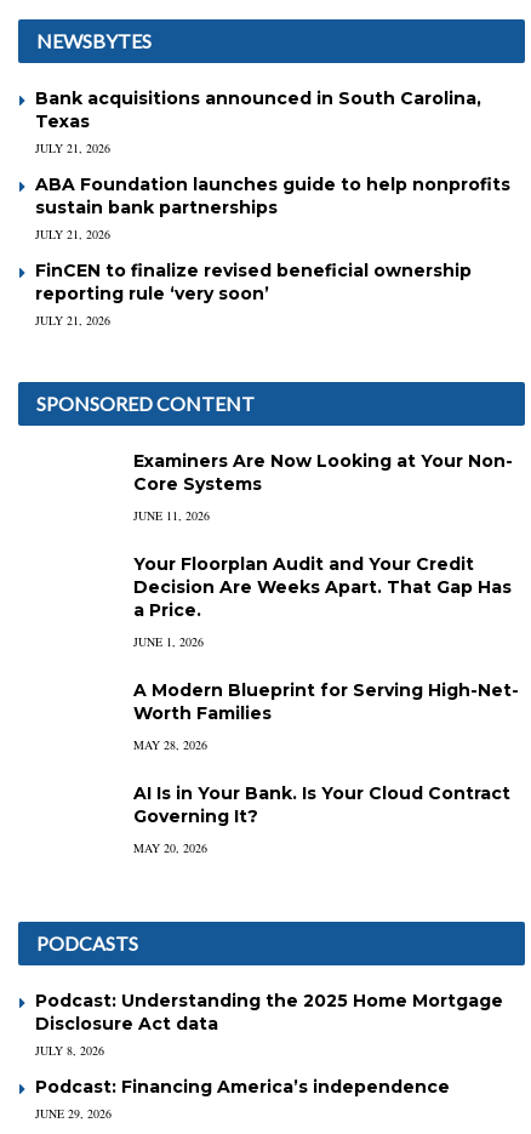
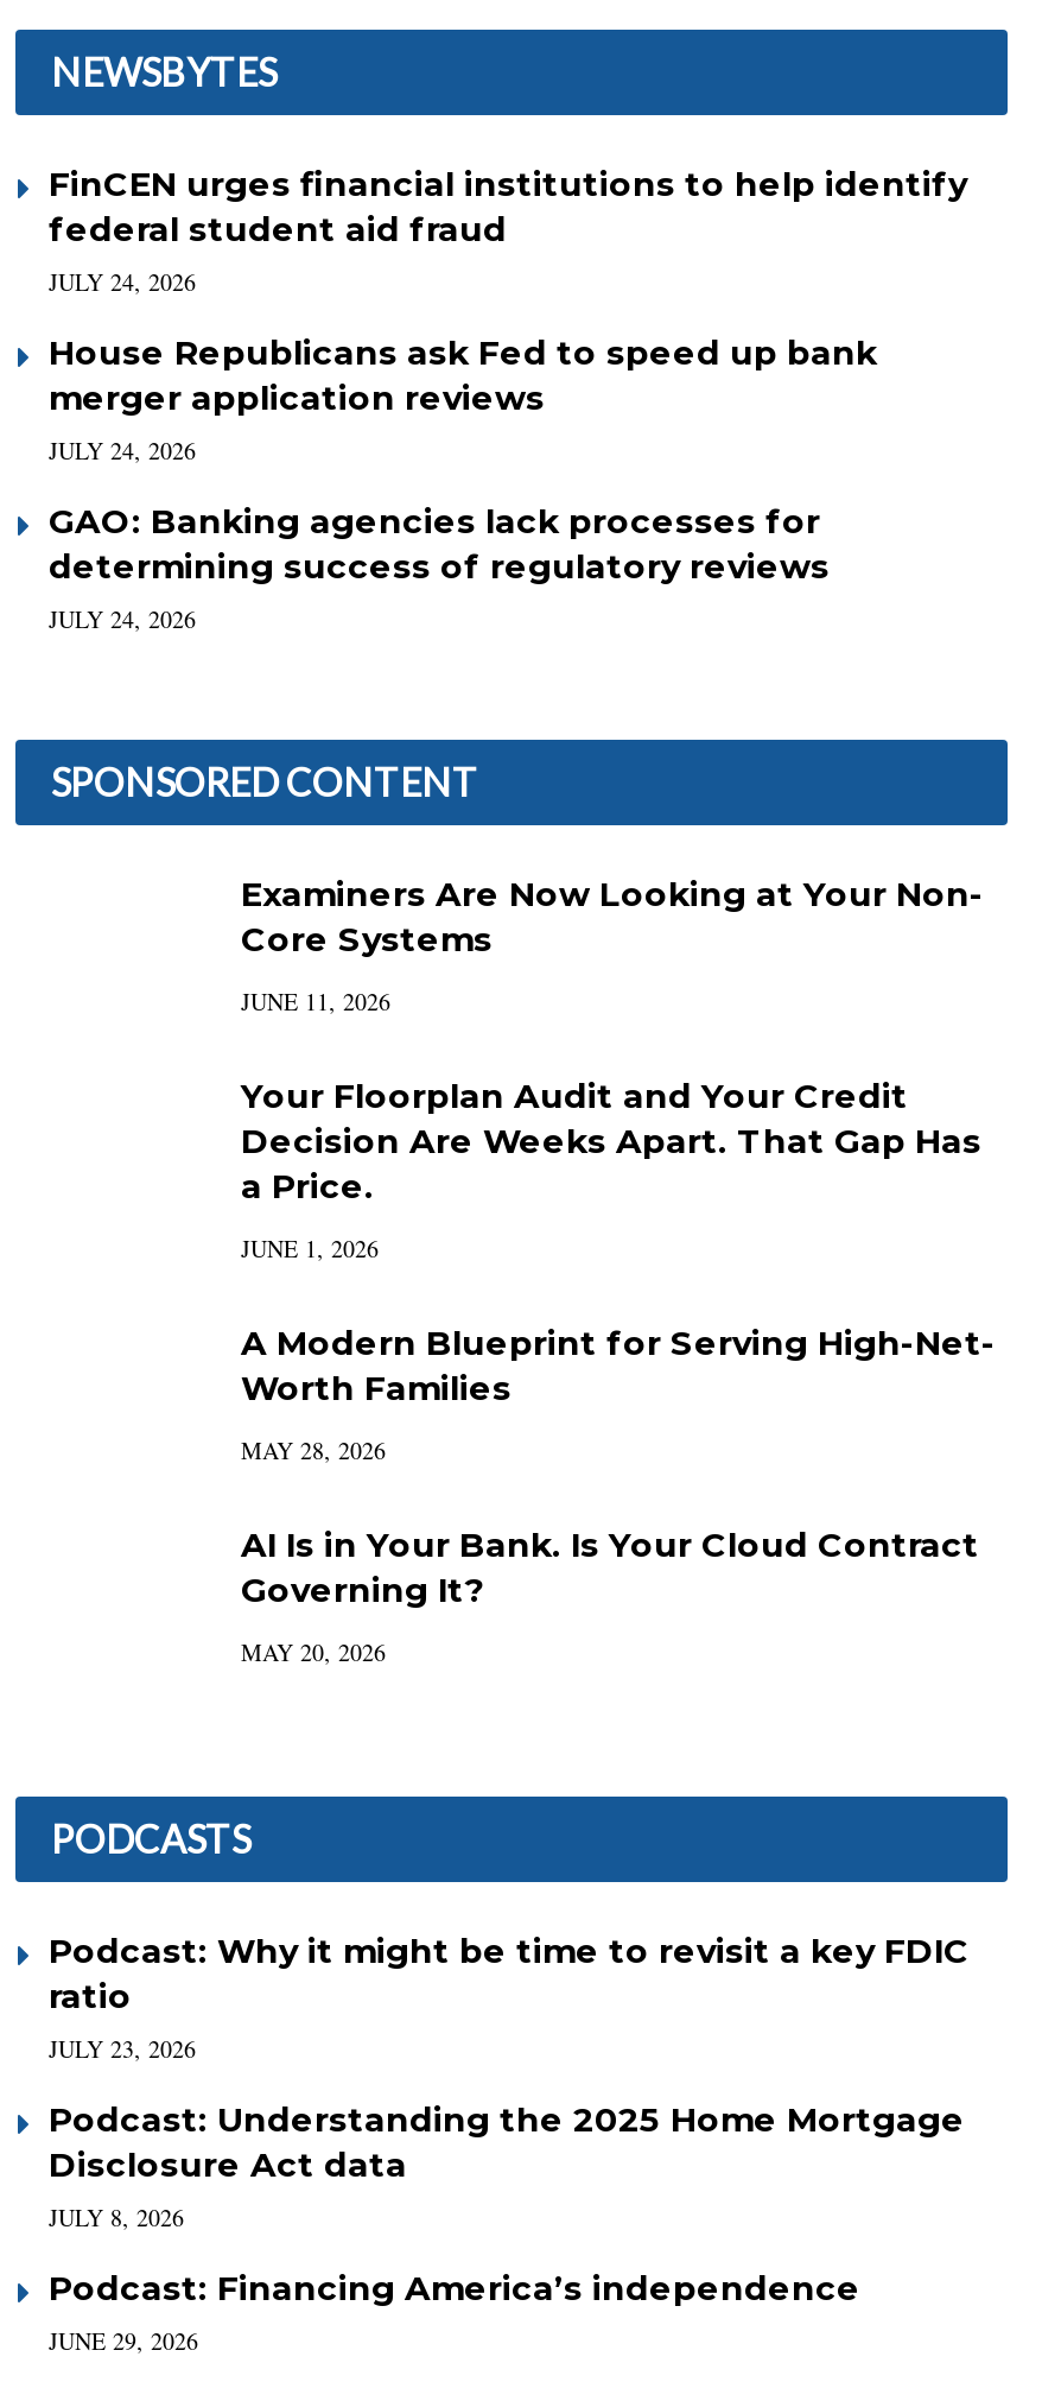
[35,87,481,157] Bank acquisitions announced in South Carolina, | Texas | JULY 21, 2026 -> [49,163,967,298] FinCEN urges financial institutions to help identify | federal student aid fraud | JULY 24, 2026
[35,174,510,243] ABA Foundation launches guide to help nonprofits | sustain bank partnerships | JULY 21, 2026 -> [49,332,877,467] House Republicans ask Fed to speed up bank | merger application reviews | JULY 24, 2026
[35,260,472,329] FinCEN to finalize revised beneficial ownership | reporting rule ‘very soon’ | JULY 21, 2026 -> [49,500,830,636] GAO: Banking agencies lack processes for | determining success of regulatory reviews | JULY 24, 2026
none -> [49,1930,970,2065] Podcast: Why it might be time to revisit a key FDIC | ratio | JULY 23, 2026

